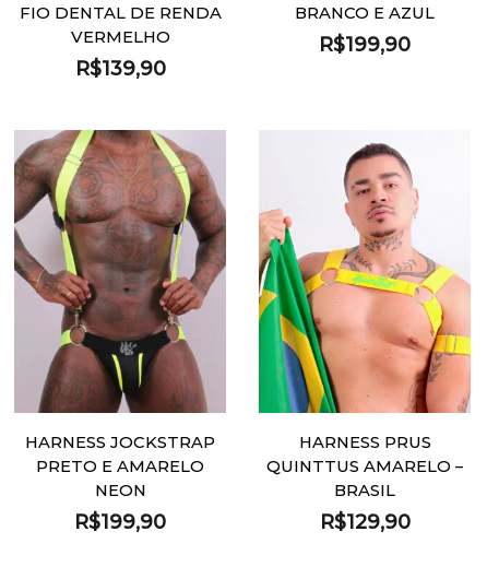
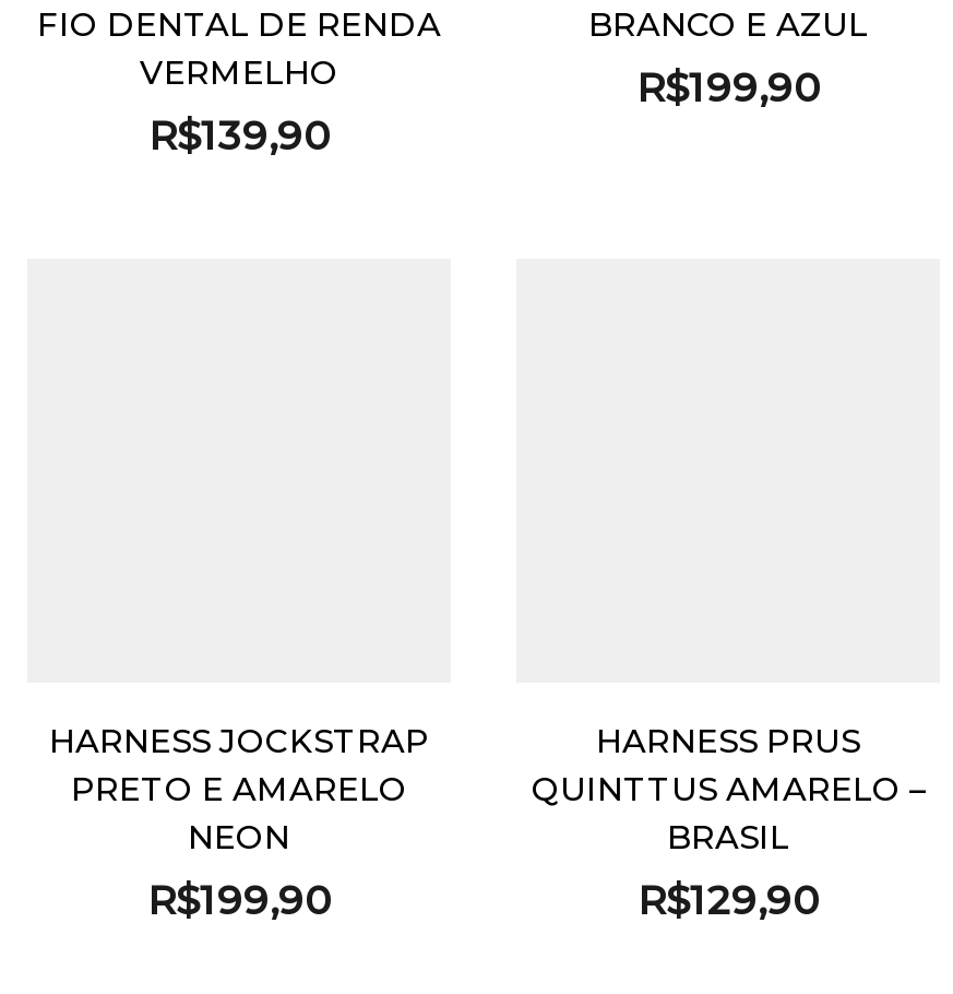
[13,129,227,414] [image] -> none
[258,143,472,414] [image] -> none

